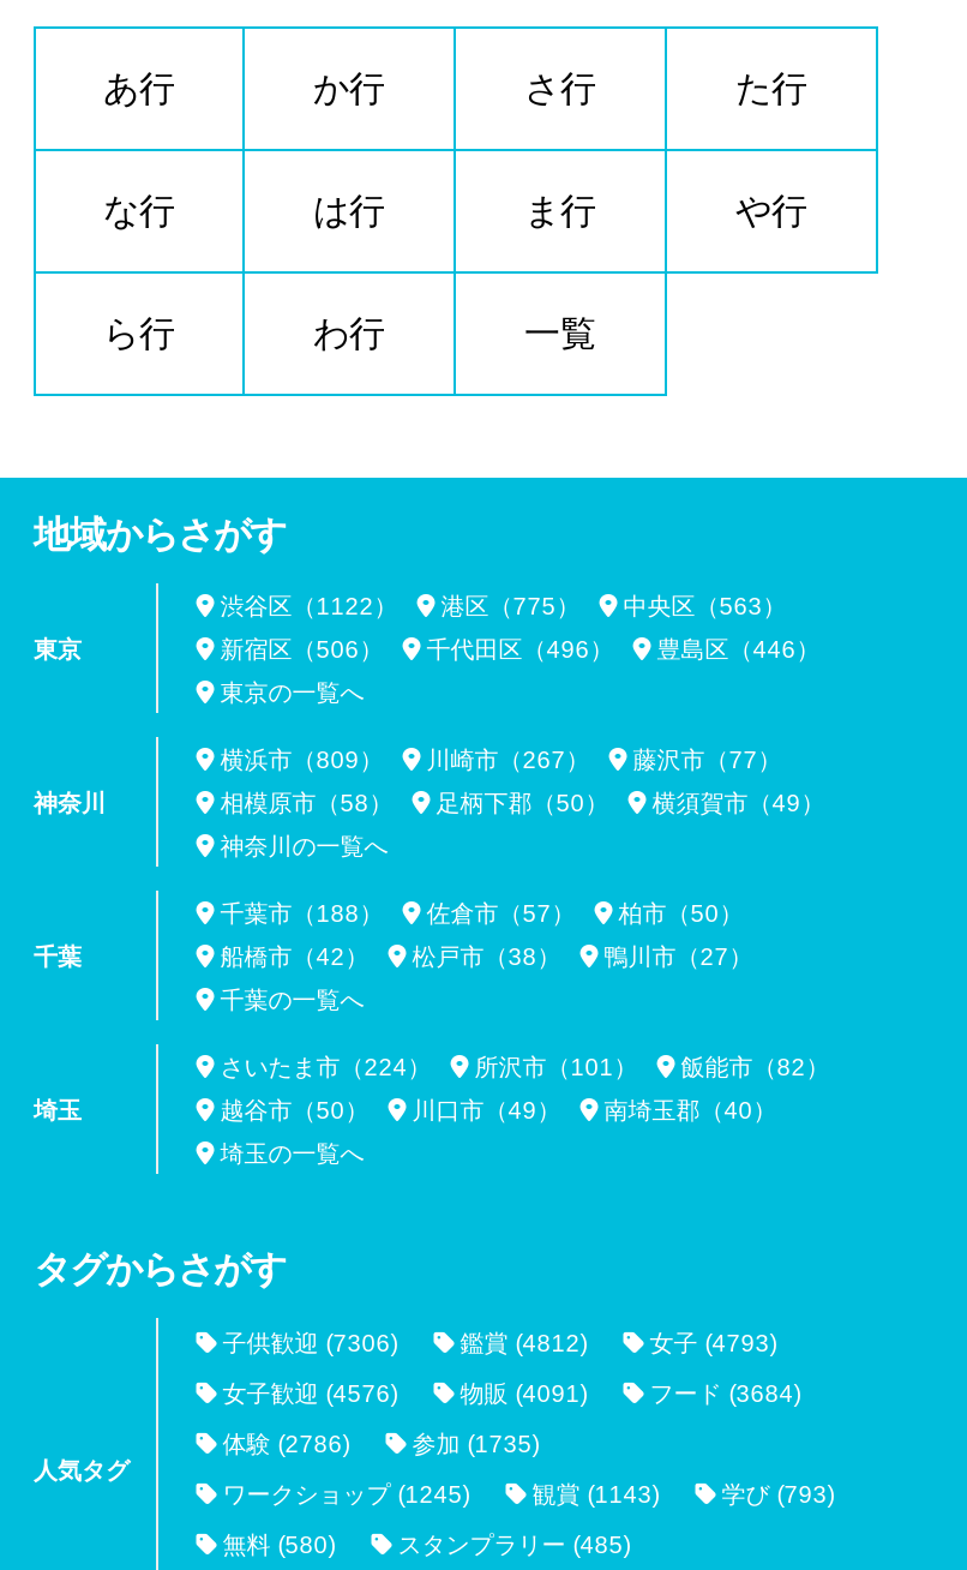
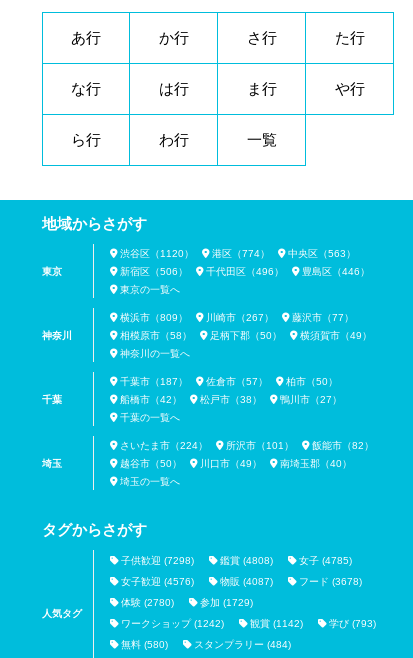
[220,593,398,620] 渋谷区（1122） -> [120,248,194,259] 渋谷区（1120）
[441,593,580,620] 港区（775） -> [212,248,270,259] 港区（774）
[220,901,743,927] 千葉市（188） 佐倉市（57） 柏市（50） -> [120,376,338,387] 千葉市（187） 佐倉市（57） 柏市（50）
[223,1330,398,1357] 子供歓迎 (7306) -> [121,555,194,566] 子供歓迎 (7298)
[460,1330,587,1357] 鑑賞 (4812) -> [220,555,273,566] 鑑賞 (4808)
[650,1330,777,1357] 女子 (4793) -> [299,555,352,566] 女子 (4785)
[460,1381,587,1407] 物販 (4091) -> [220,576,273,587] 物販 (4087)
[650,1381,801,1407] フード (3684) -> [299,576,362,587] フード (3678)
[223,1431,350,1458] 体験 (2786) -> [121,597,174,608] 体験 (2780)
[412,1431,539,1458] 参加 (1735) -> [200,597,253,608] 参加 (1729)
[223,1482,470,1508] ワークショップ (1245) -> [121,618,224,629] ワークショップ (1242)
[532,1482,659,1508] 観賞 (1143) -> [250,618,303,629] 観賞 (1142)
[398,1532,631,1558] スタンプラリー (485) -> [194,639,291,650] スタンプラリー (484)

